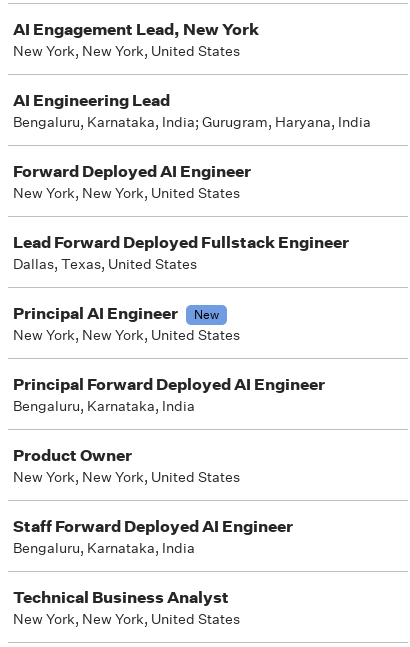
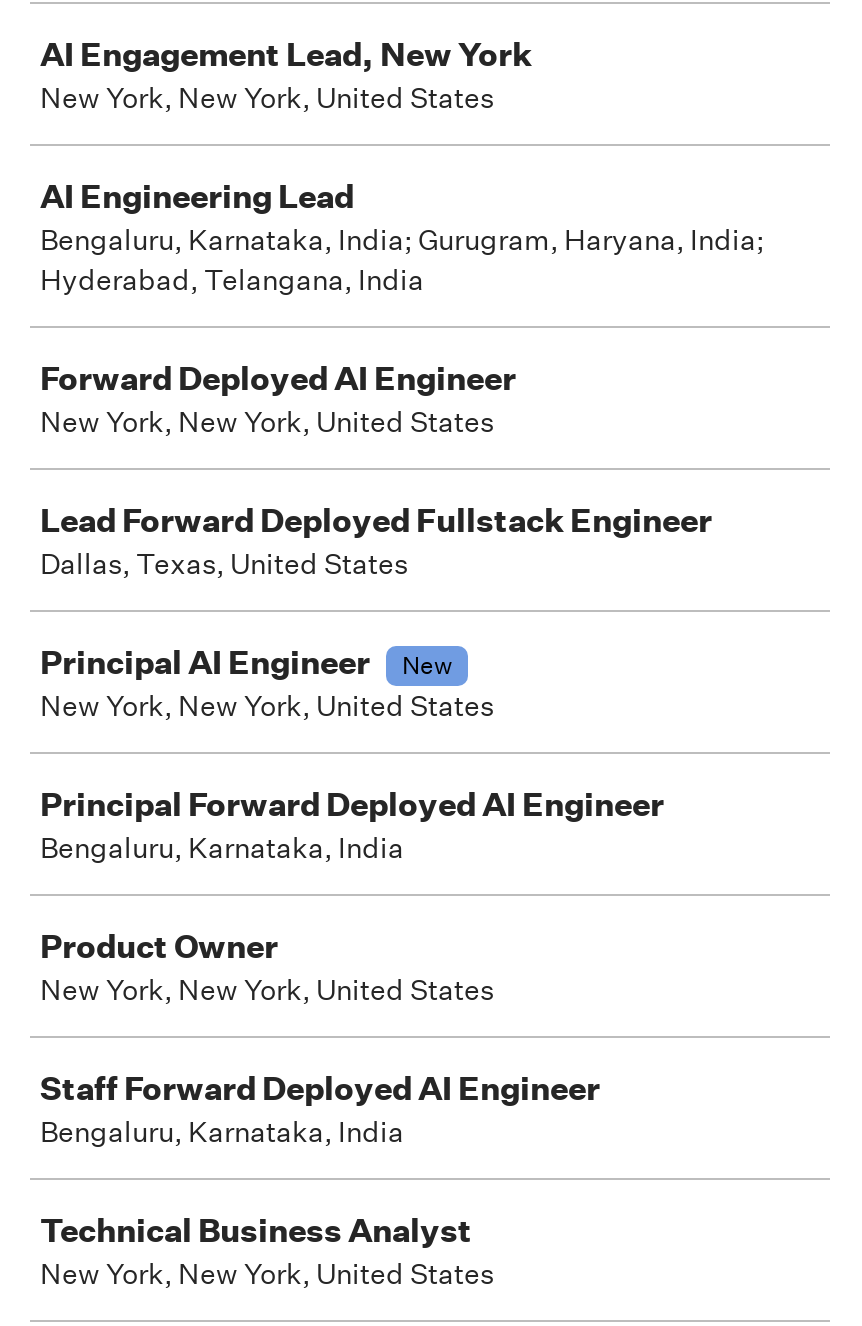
[13,113,371,131] Bengaluru, Karnataka, India; Gurugram, Haryana, India -> [40,222,764,298] Bengaluru, Karnataka, India; Gurugram, Haryana, India; | Hyderabad, Telangana, India

